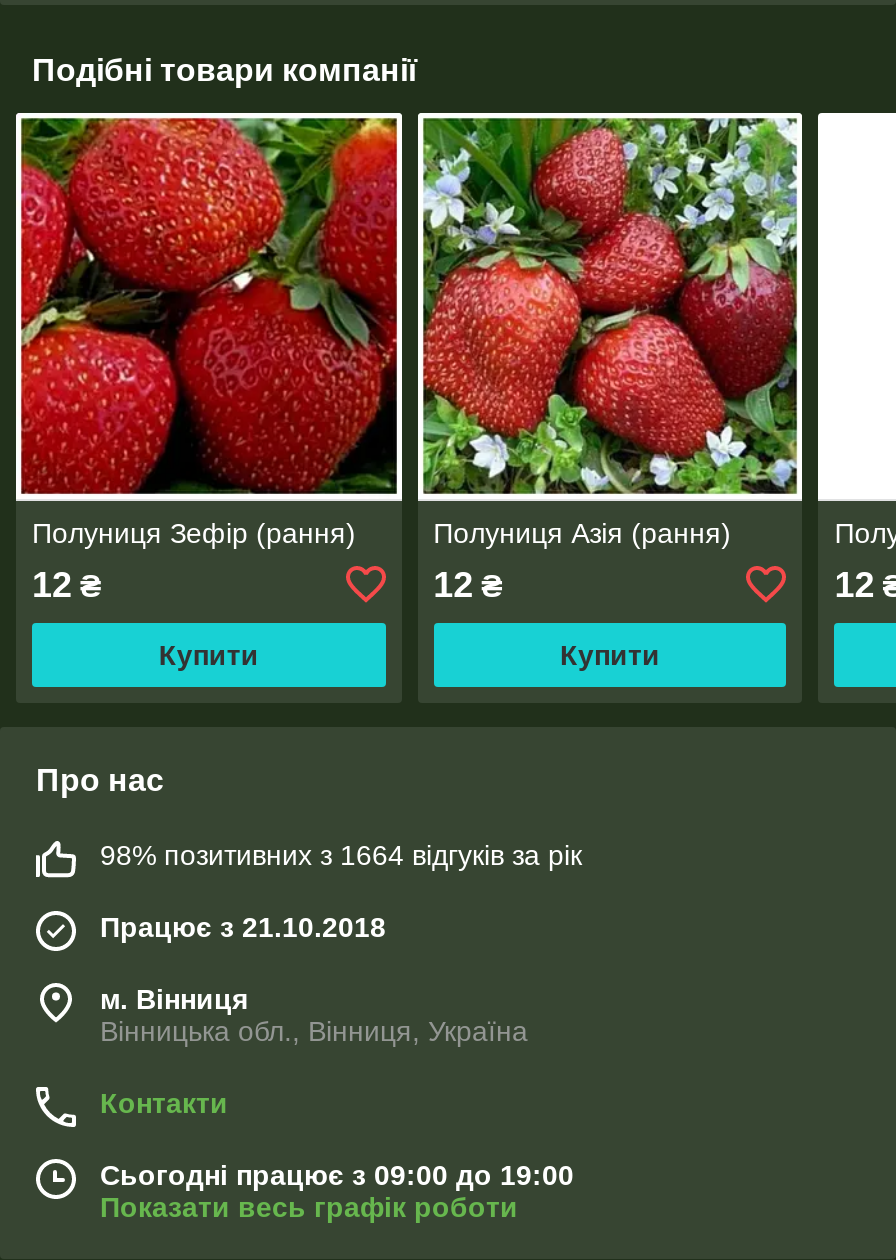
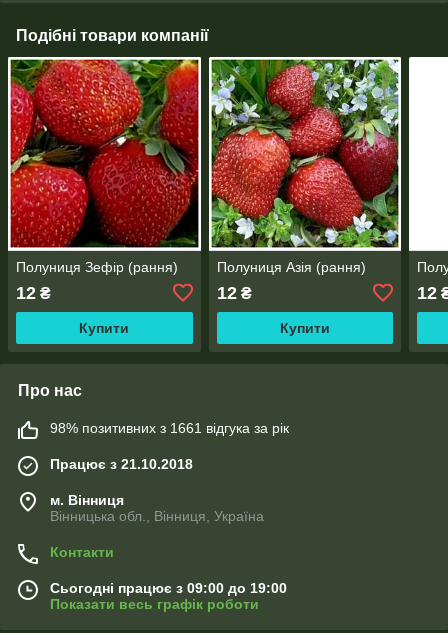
[100,839,582,871] 98% позитивних з 1664 відгуків за рік -> [50,420,289,436] 98% позитивних з 1661 відгука за рік

